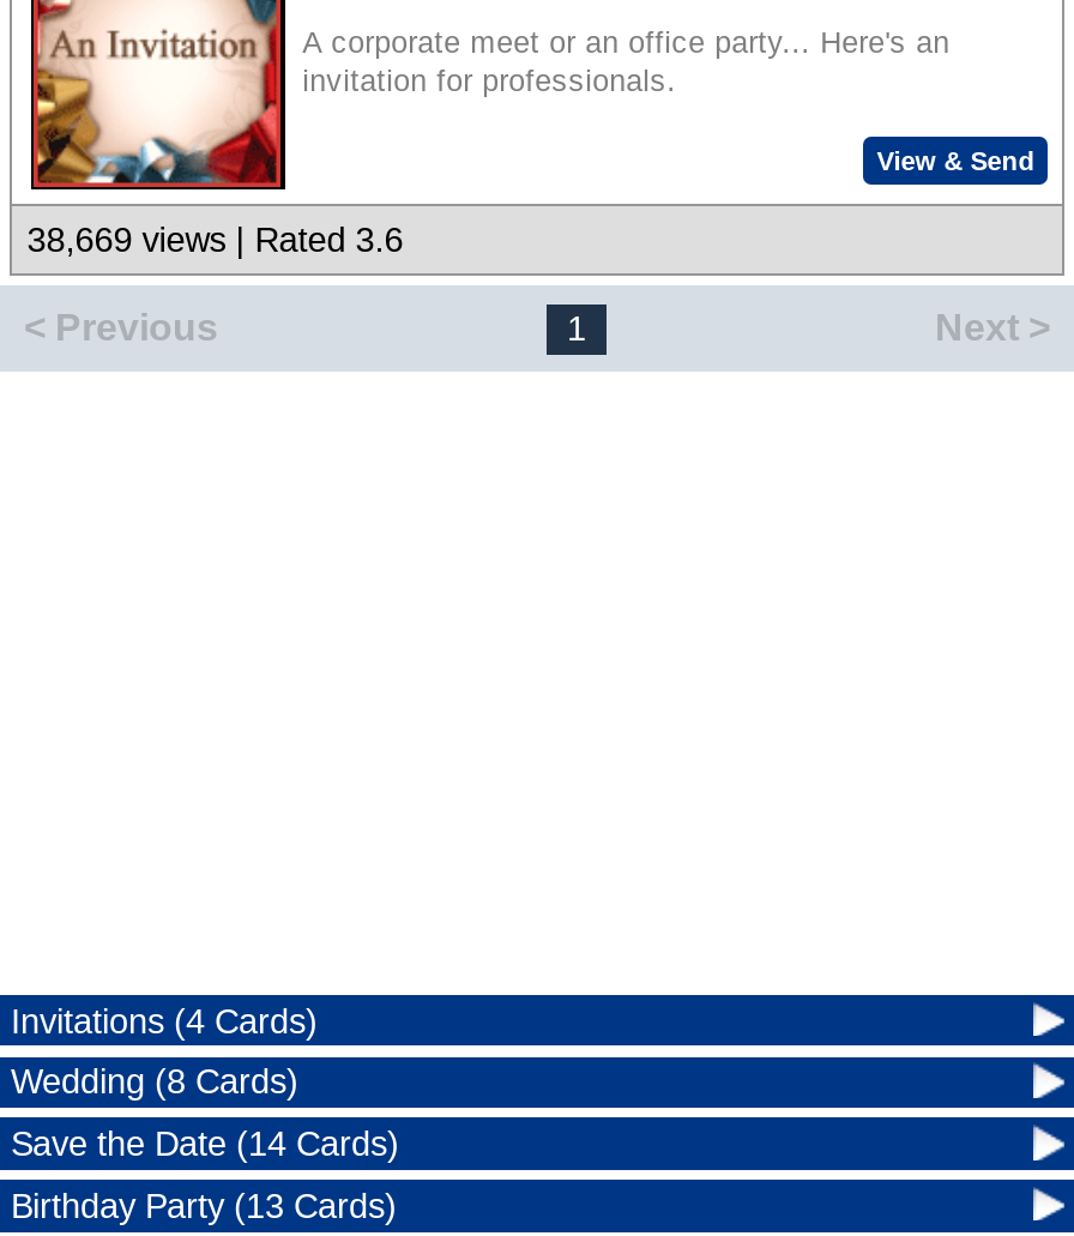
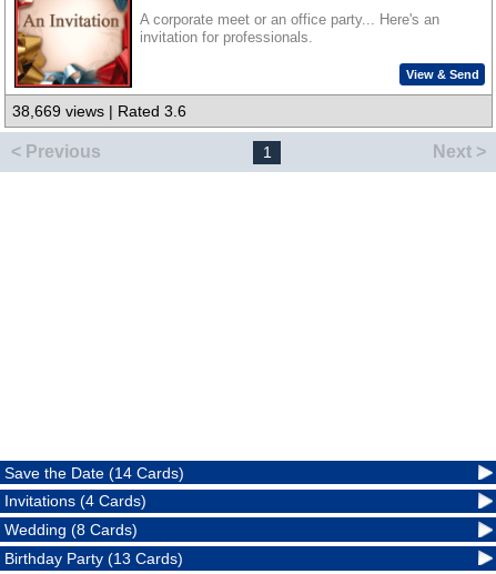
moved [11,1002,318,1101] -> [5,492,147,539]: Invitations (4 Cards) | Wedding (8 Cards)
moved [11,1125,399,1163] -> [5,464,185,482]: Save the Date (14 Cards)

